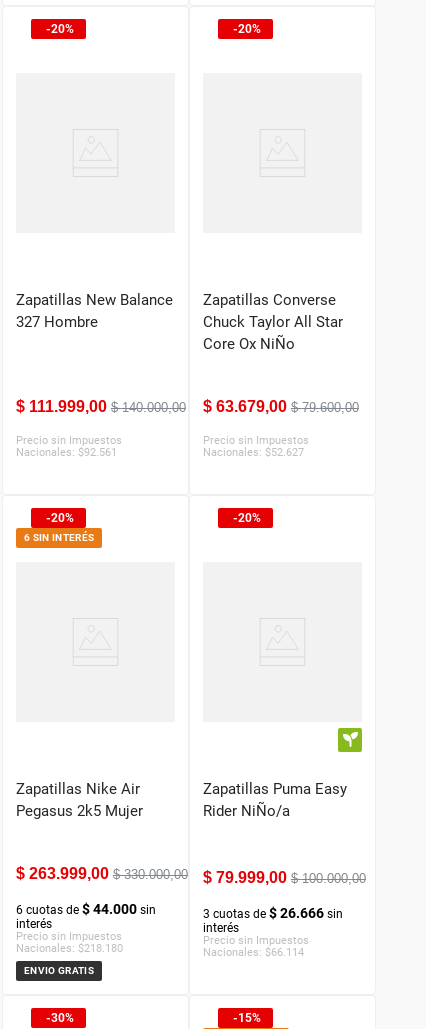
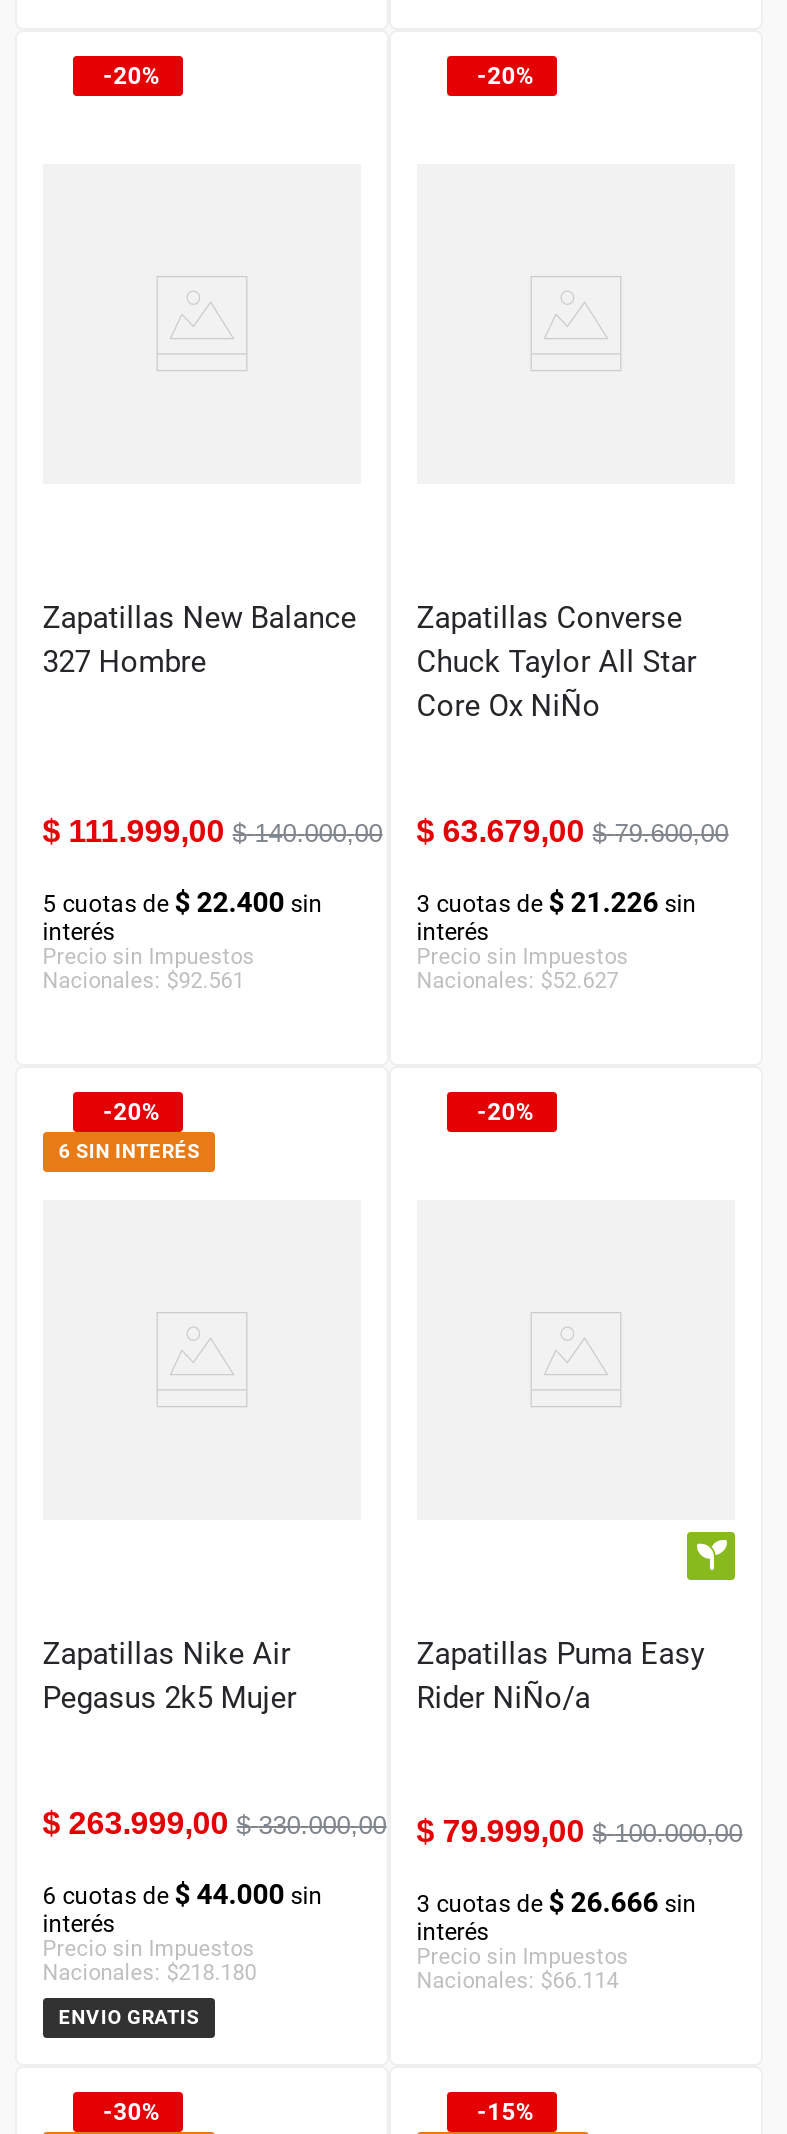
none -> [43,886,323,946] 5 cuotas de $ 22.400 sin | interés
none -> [417,886,697,946] 3 cuotas de $ 21.226 sin | interés

